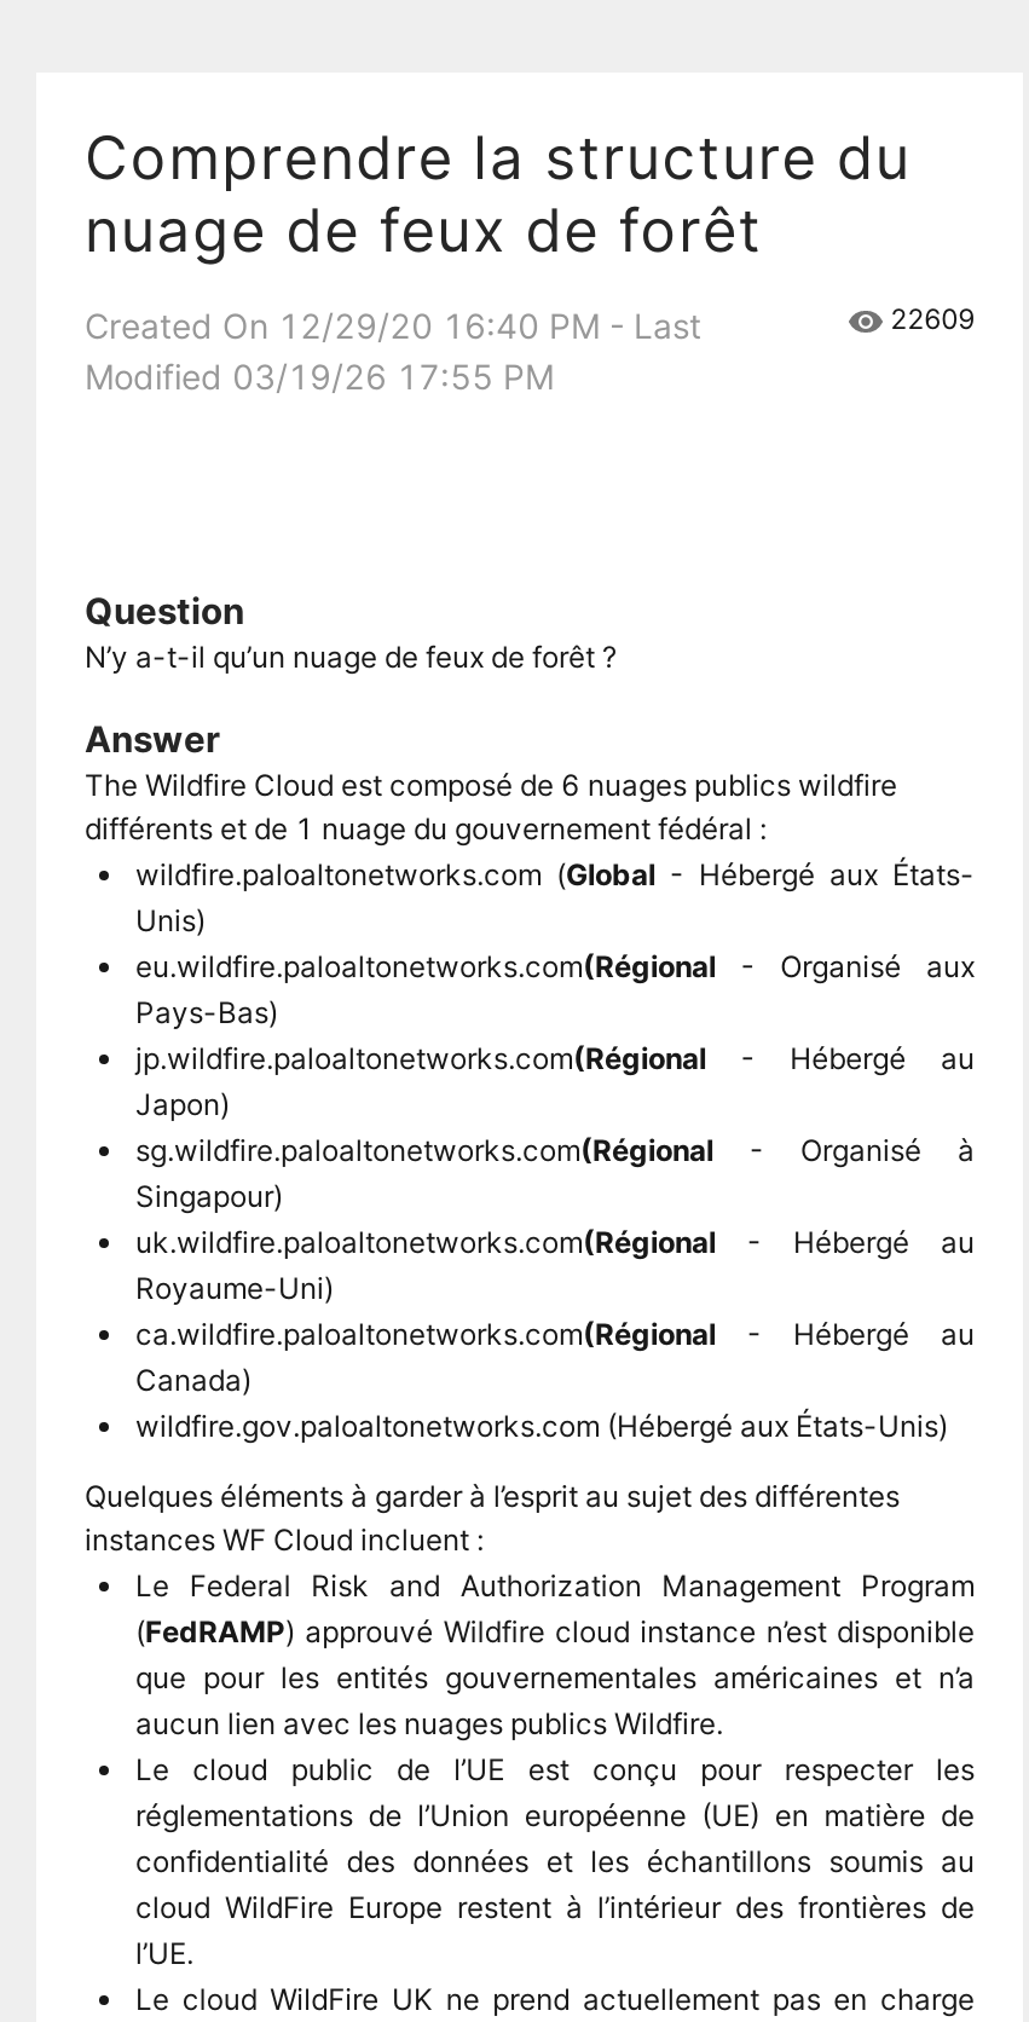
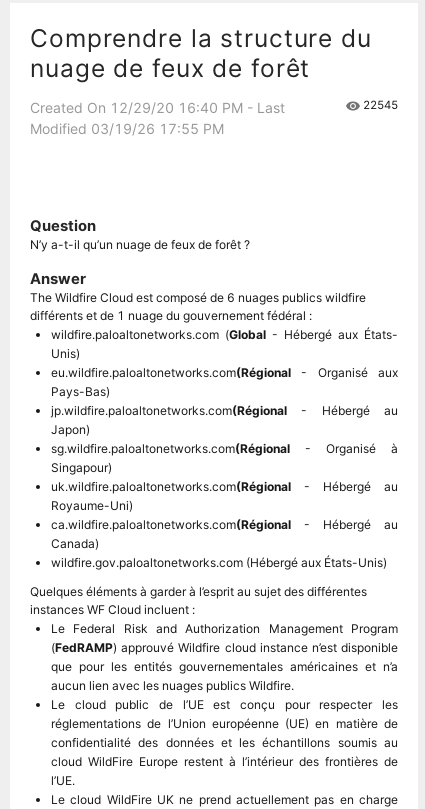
[890,302,975,336] 22609 -> [363,98,398,112] 22545

